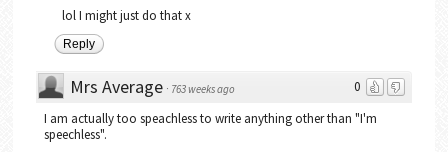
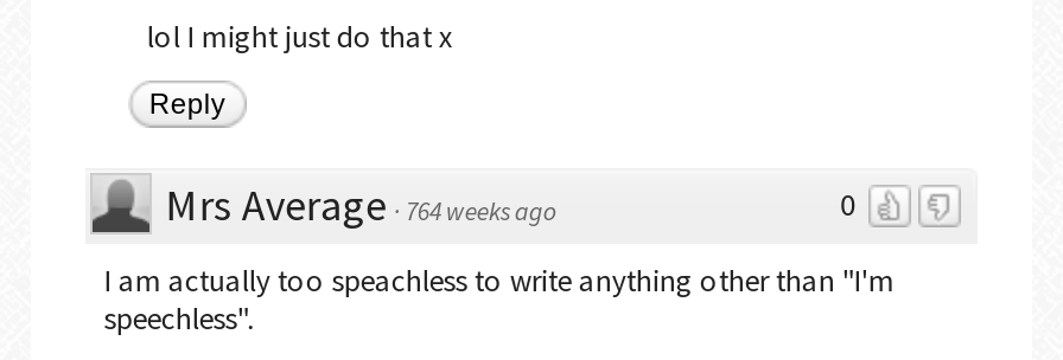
[70,75,235,98] Mrs Average · 763 weeks ago -> [166,178,557,233] Mrs Average · 764 weeks ago

